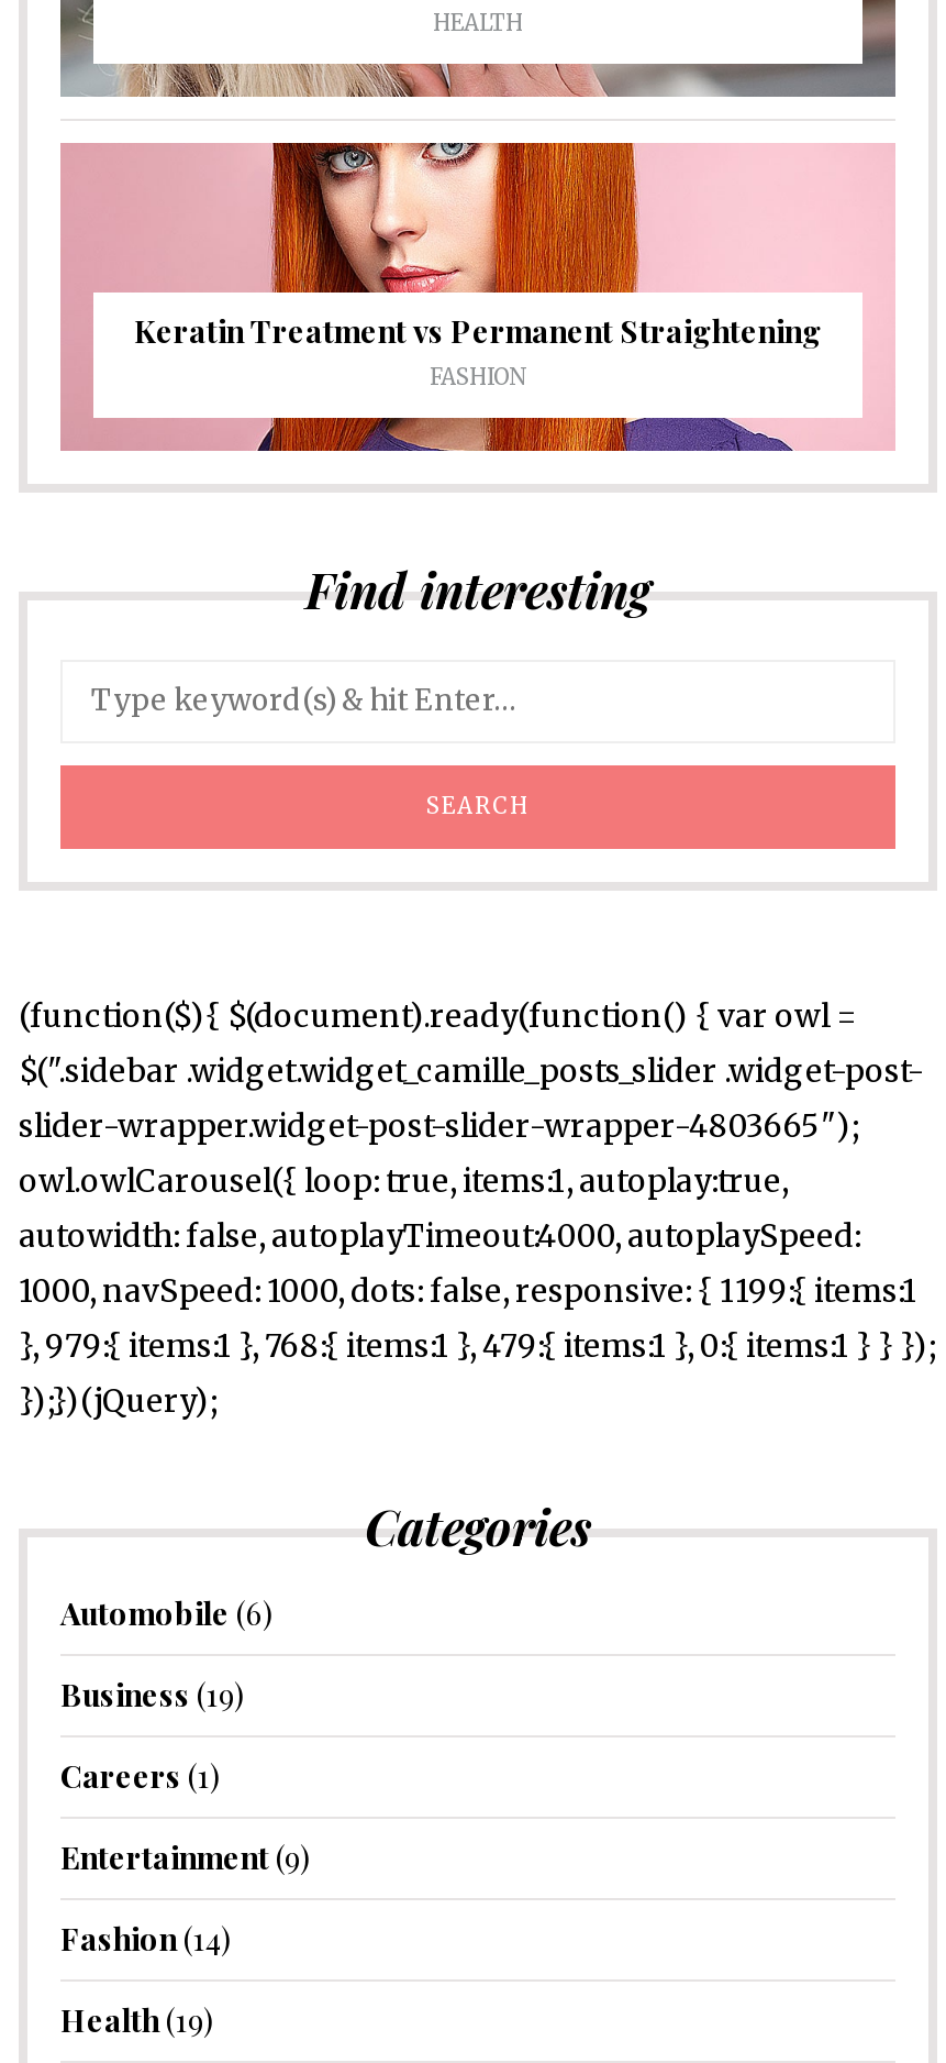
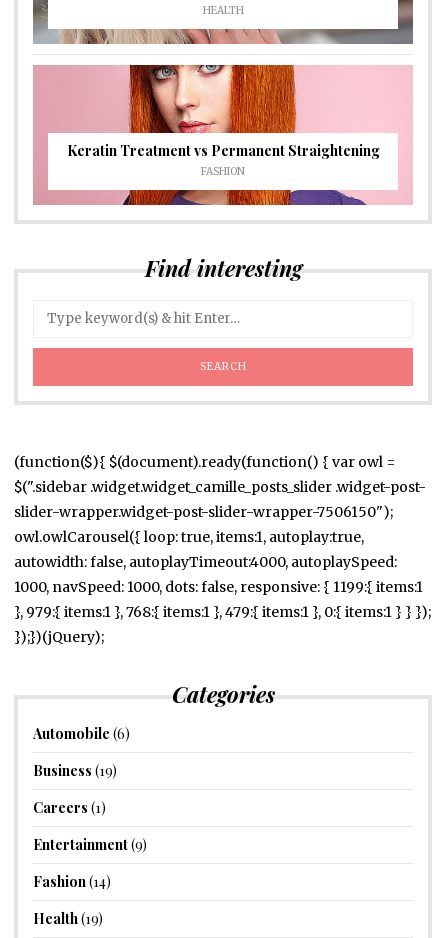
[19,1105,858,1145] slider-wrapper.widget-post-slider-wrapper-4803665"); -> [14,502,393,520] slider-wrapper.widget-post-slider-wrapper-7506150");

